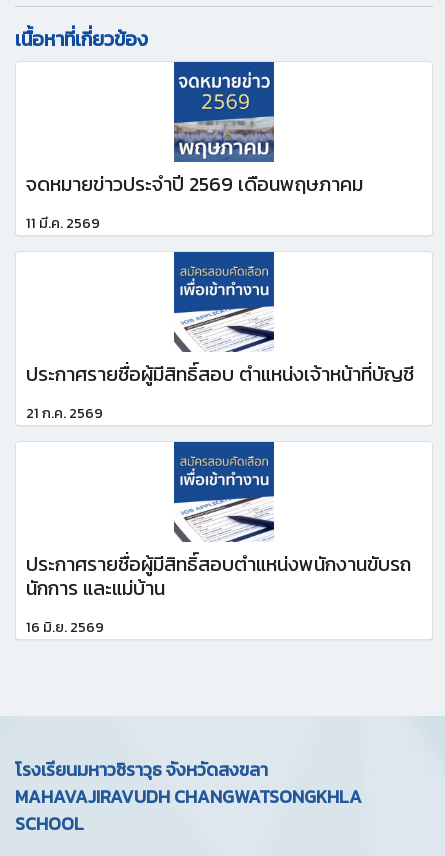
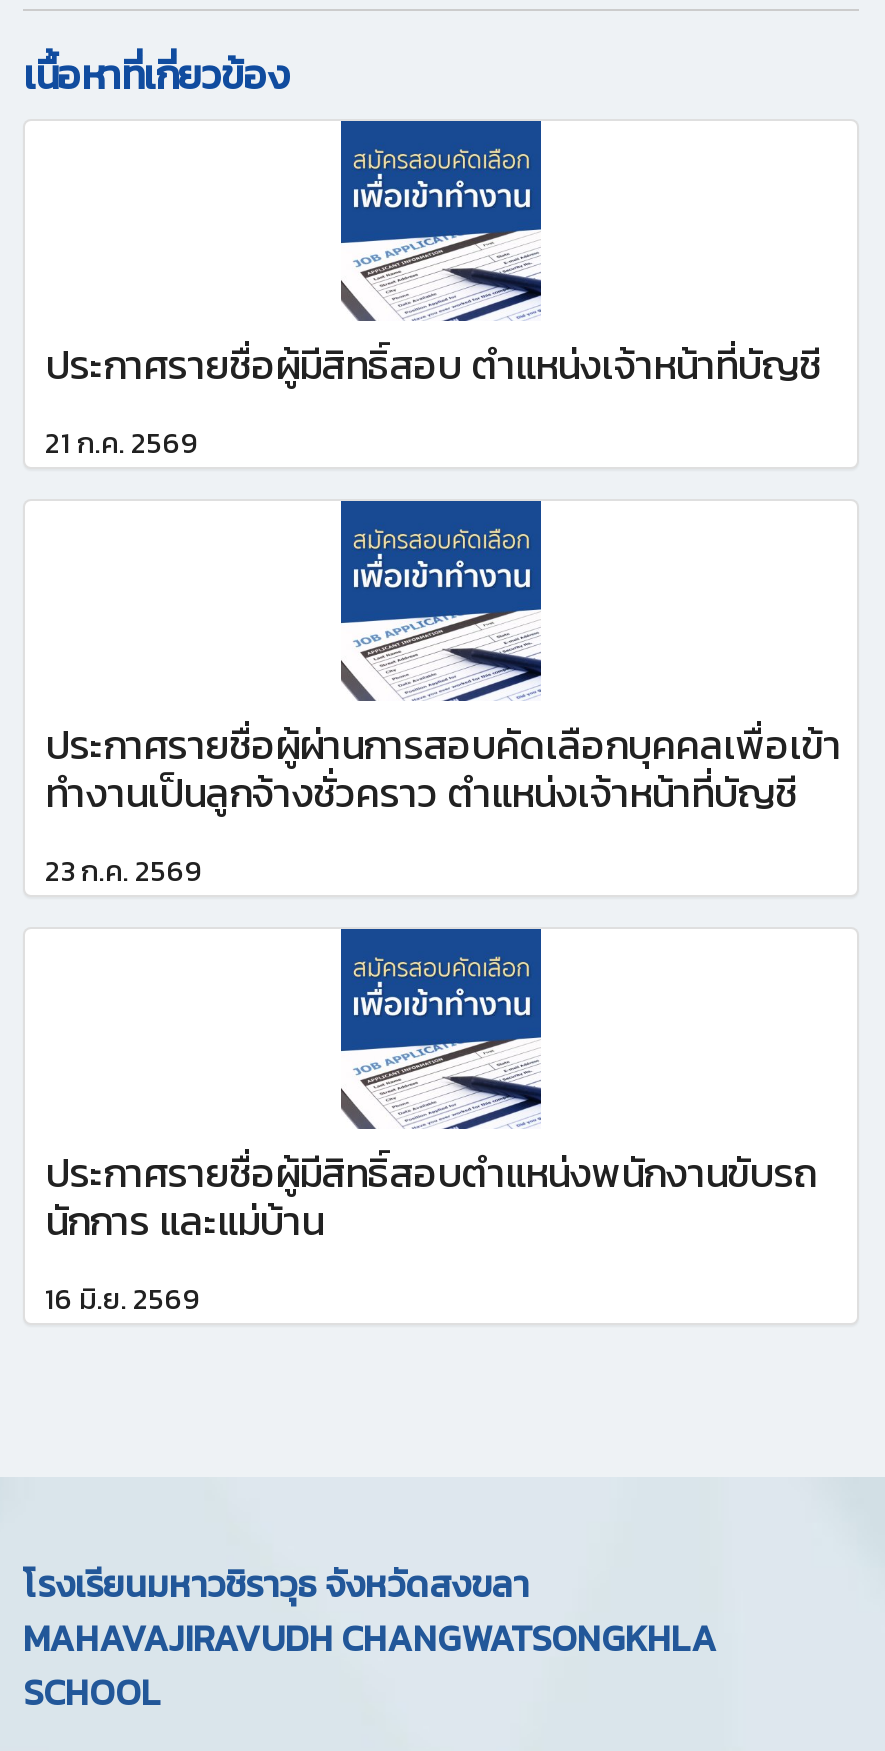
[26,71,363,233] [image] | จดหมายข่าวประจำปี 2569 เดือนพฤษภาคม | 11 มี.ค. 2569 -> none
moved [26,264,414,423] -> [45,145,821,464]: [image] | ประกาศรายชื่อผู้มีสิทธิ์สอบ ตำแหน่งเจ้าหน้าที่บัญชี | 21 ก.ค. 2569
none -> [45,714,841,892] ประกาศรายชื่อผู้ผ่านการสอบคัดเลือกบุคคลเพื่อเข้า | ทำงานเป็นลูกจ้างชั่วคราว ตำแหน่งเจ้าหน้าที่บัญชี | 23 ก.ค. 2569
moved [175,454,276,544] -> [343,525,545,705]: [image]

